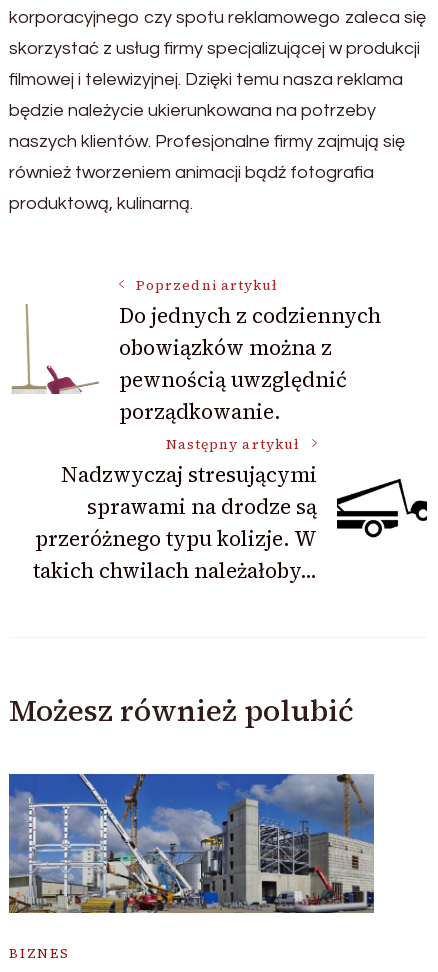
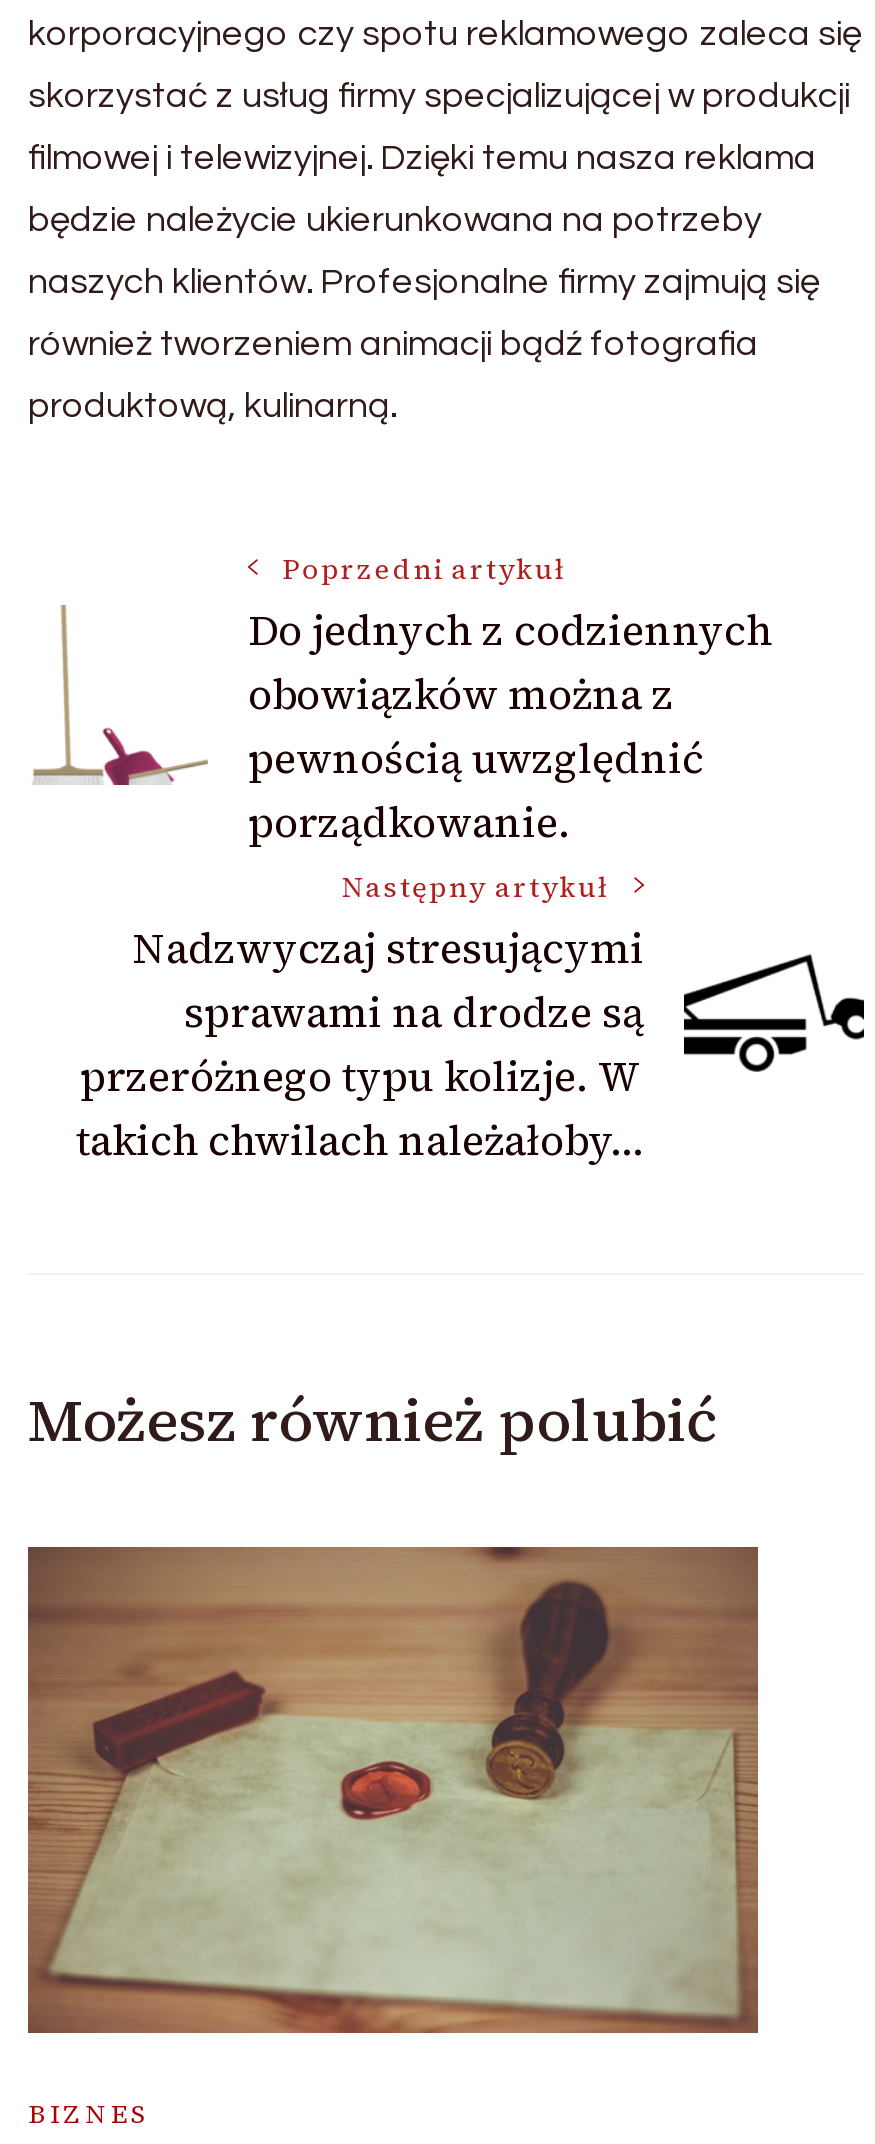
[8,773,375,914] [image] -> [26,1545,760,2035] [image]

